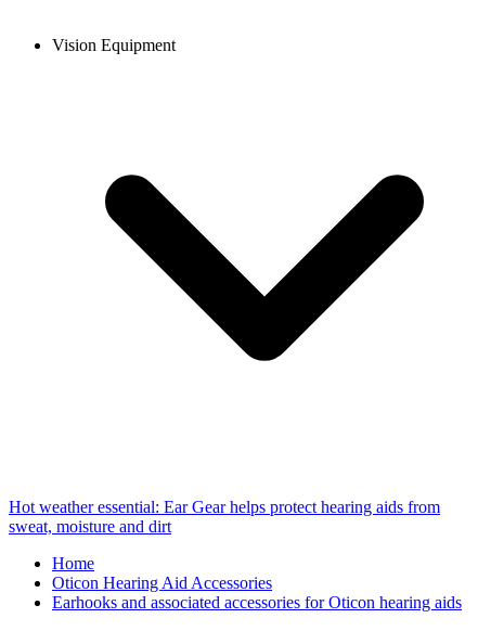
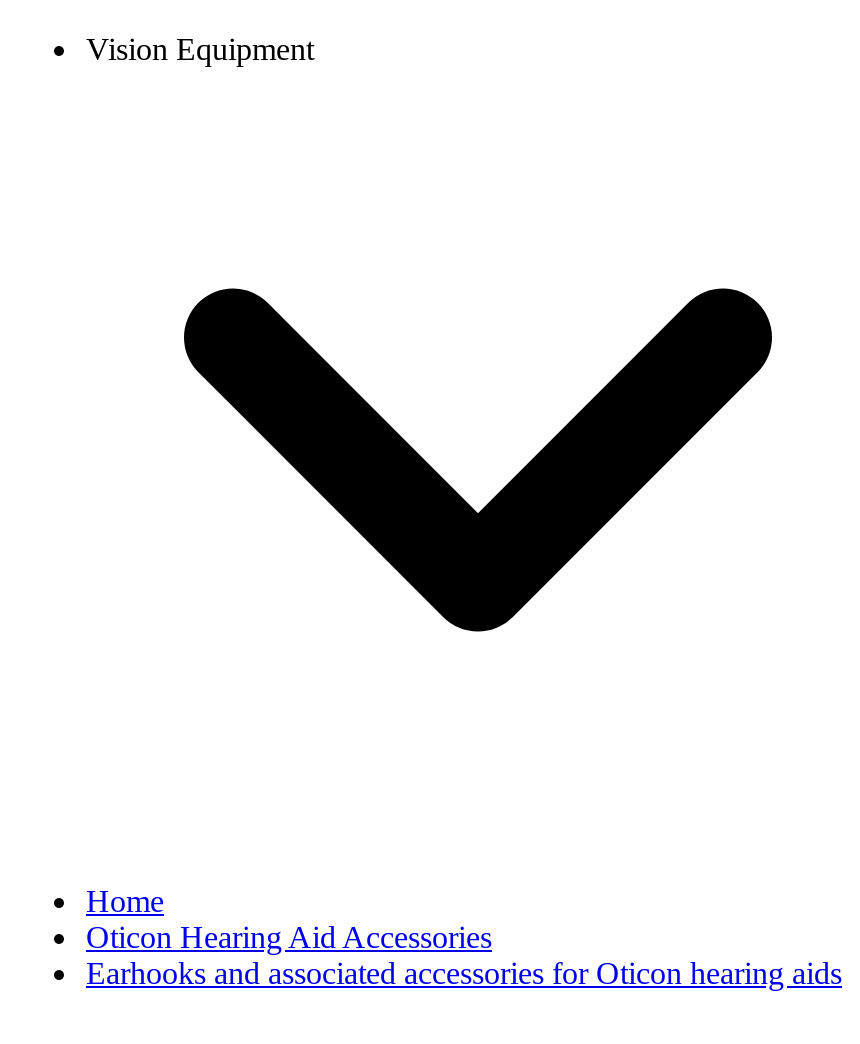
[9,498,440,536] Hot weather essential: Ear Gear helps protect hearing aids from | sweat, moisture and dirt -> none

